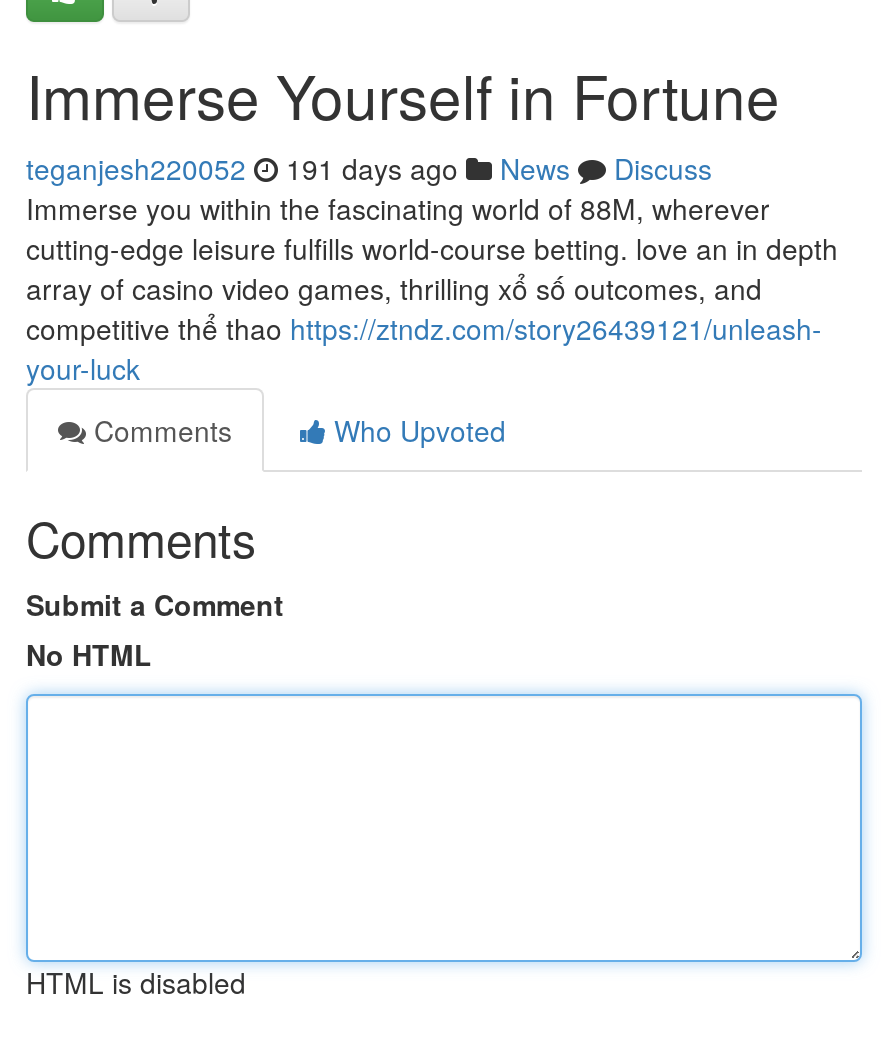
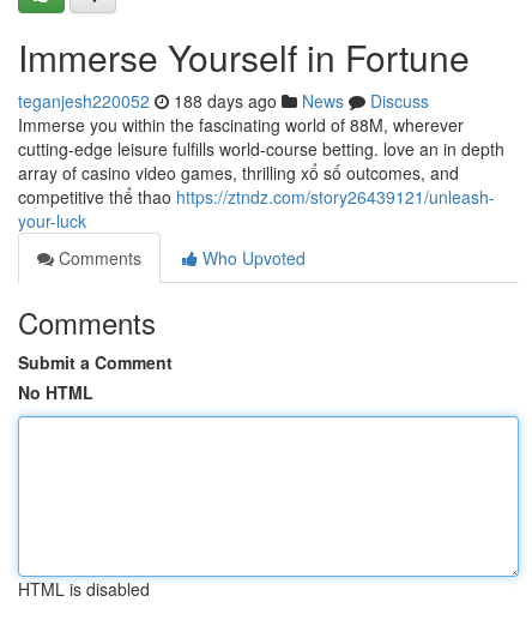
[26,148,712,188] teganjesh220052 191 days ago News Discuss -> [18,89,429,113] teganjesh220052 188 days ago News Discuss

